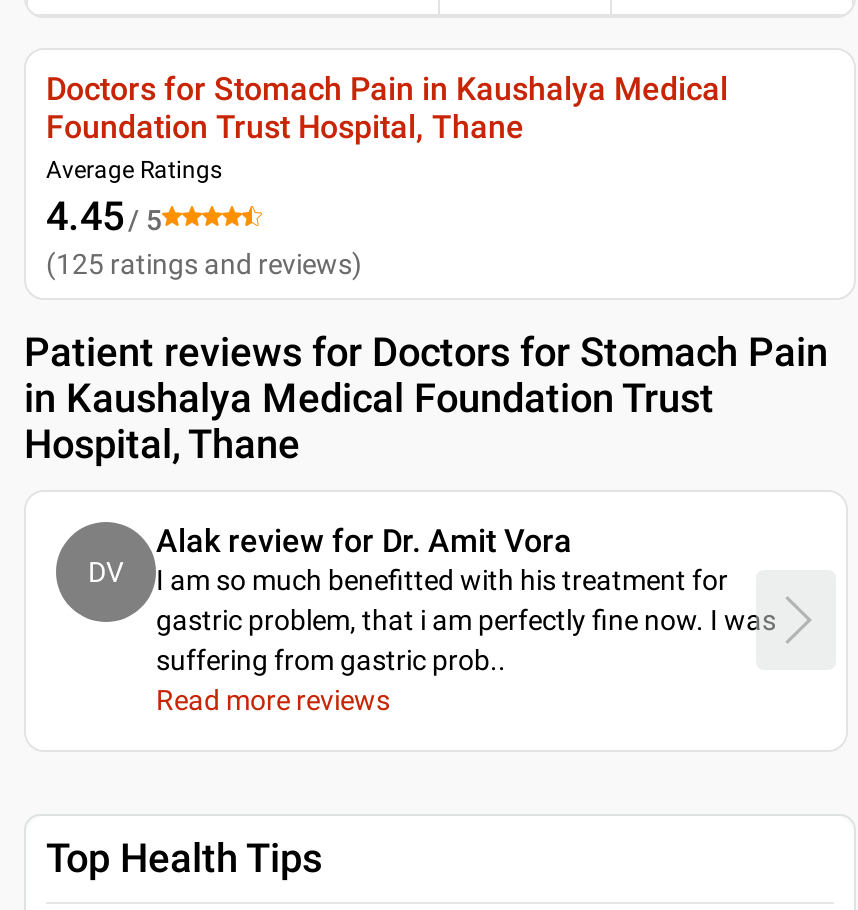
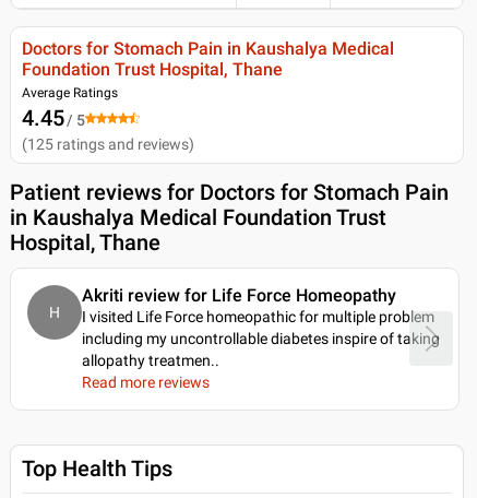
[156,521,776,675] Alak review for Dr. Amit Vora | I am so much benefitted with his treatment for | gastric problem, that i am perfectly fine now. I was | suffering from gastric prob.. -> [82,284,440,369] Akriti review for Life Force Homeopathy | I visited Life Force homeopathic for multiple problem | including my uncontrollable diabetes inspire of taking | allopathy treatmen..
[88,555,124,587] DV -> [49,303,60,321] H

